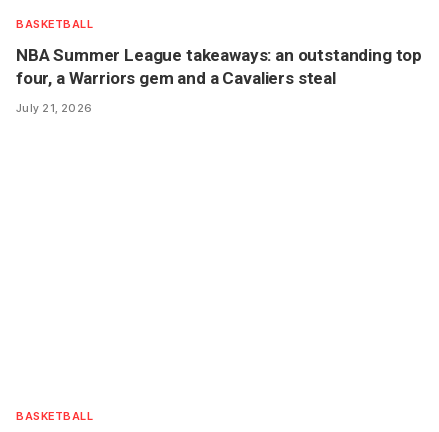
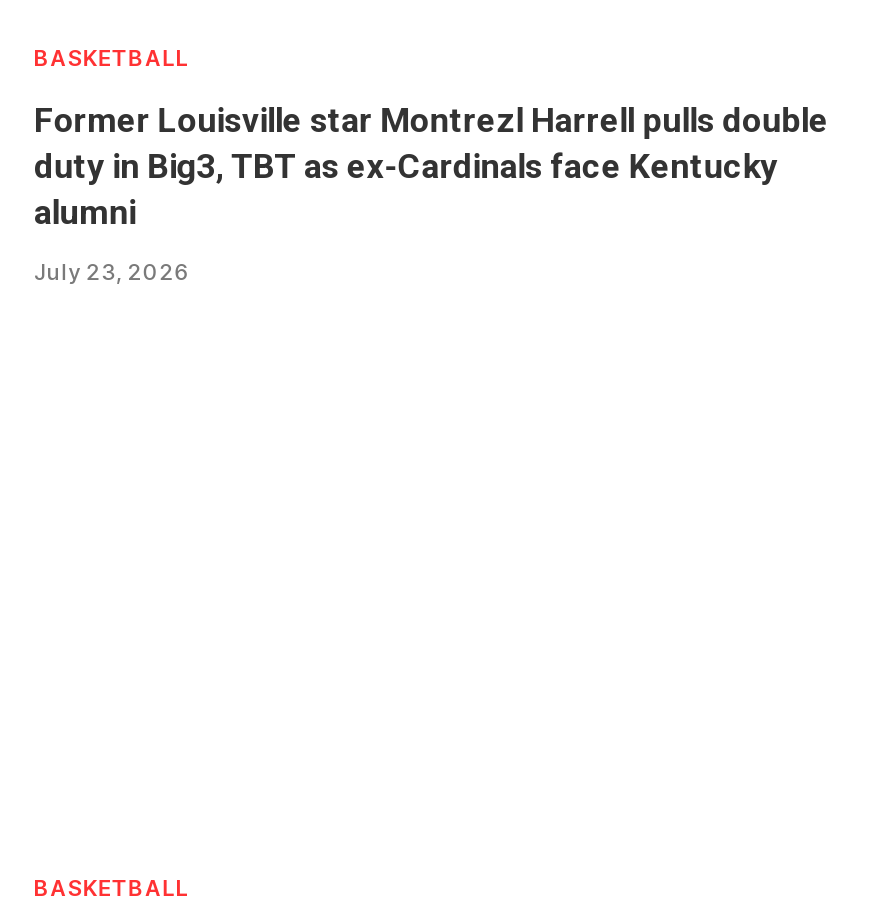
[16,45,422,88] NBA Summer League takeaways: an outstanding top | four, a Warriors gem and a Cavaliers steal -> [34,101,828,233] Former Louisville star Montrezl Harrell pulls double | duty in Big3, TBT as ex-Cardinals face Kentucky | alumni
[16,101,93,115] July 21, 2026 -> [34,259,191,287] July 23, 2026

